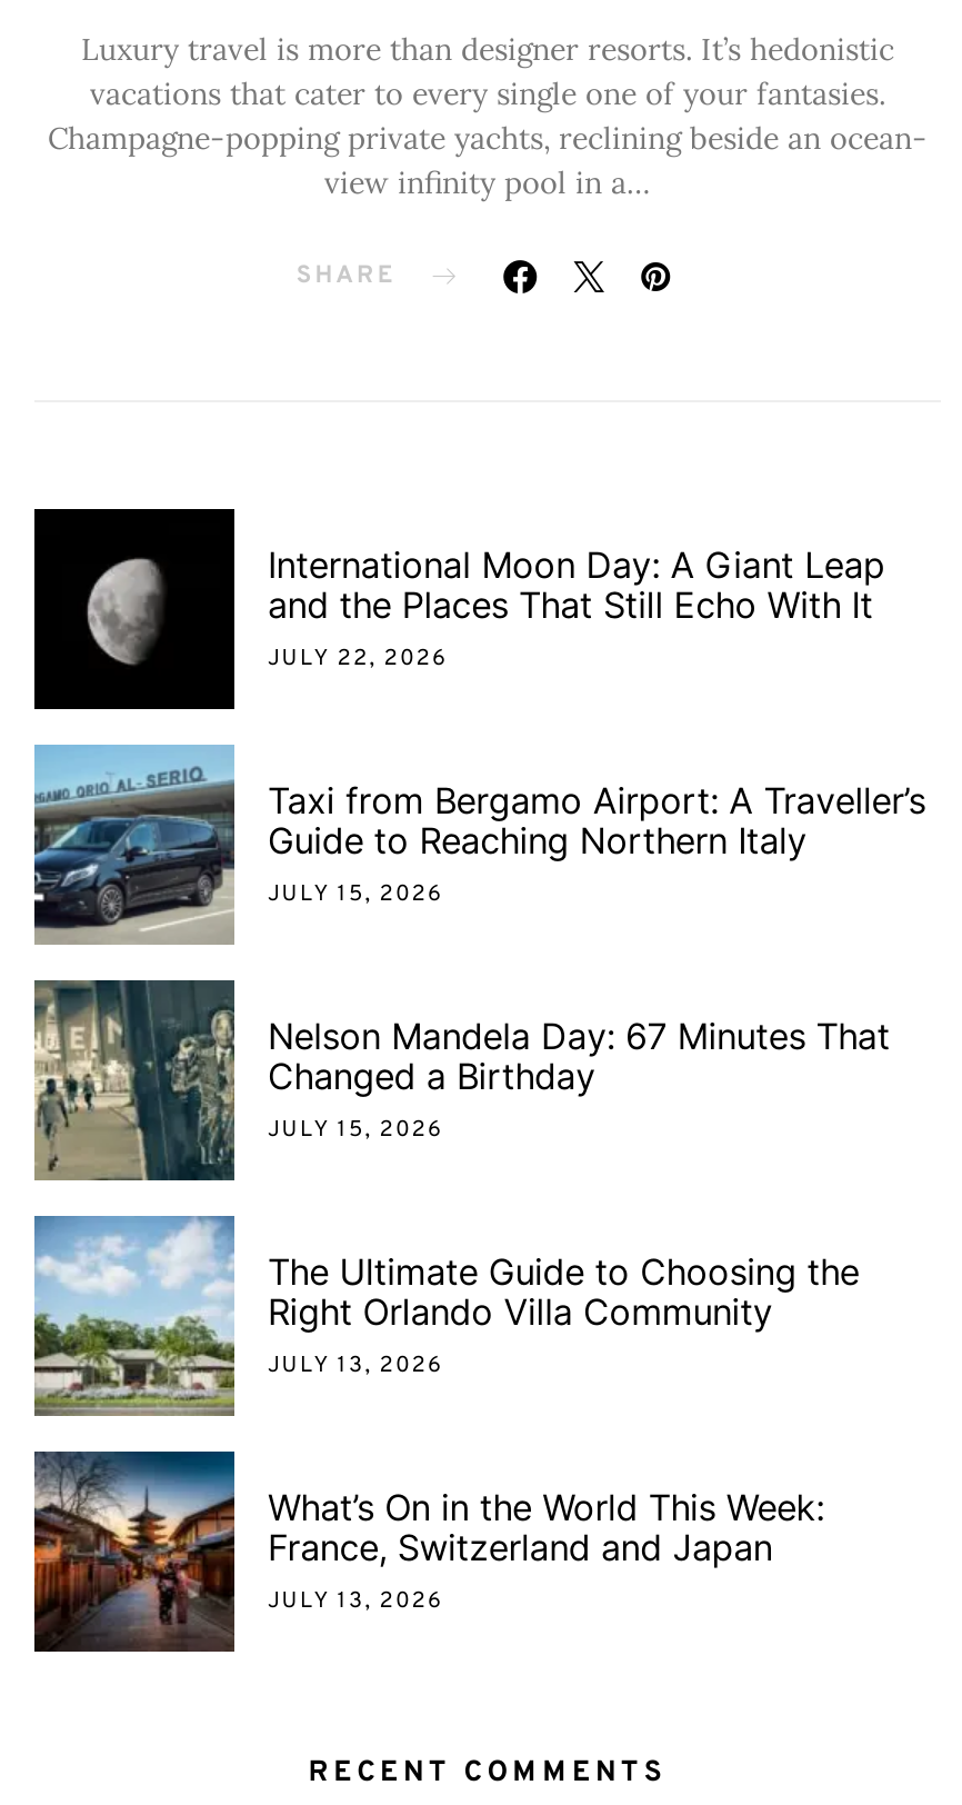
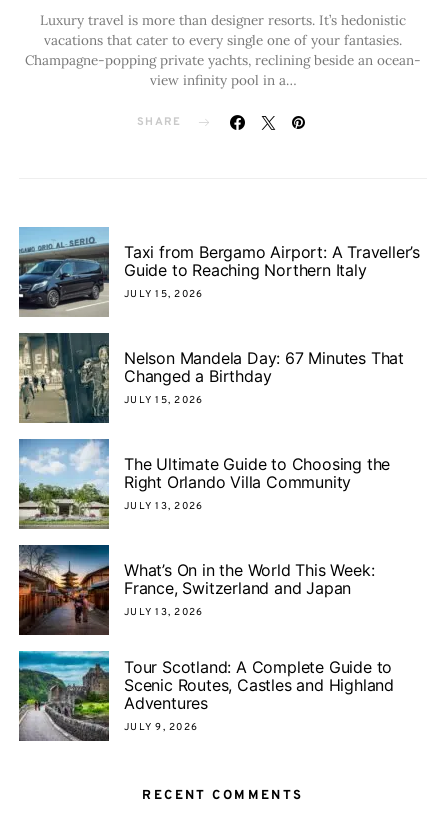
[32,507,885,709] [image] | International Moon Day: A Giant Leap | and the Places That Still Echo With It | JULY 22, 2026 -> none
moved [30,754,925,1615] -> [17,231,420,618]: [image] | Taxi from Bergamo Airport: A Traveller’s | Guide to Reaching Northern Italy | ... | France, Switzerland and Japan | JULY 13, 2026
none -> [18,650,394,742] [image] | Tour Scotland: A Complete Guide to | Scenic Routes, Castles and Highland | Adventures | JULY 9, 2026

